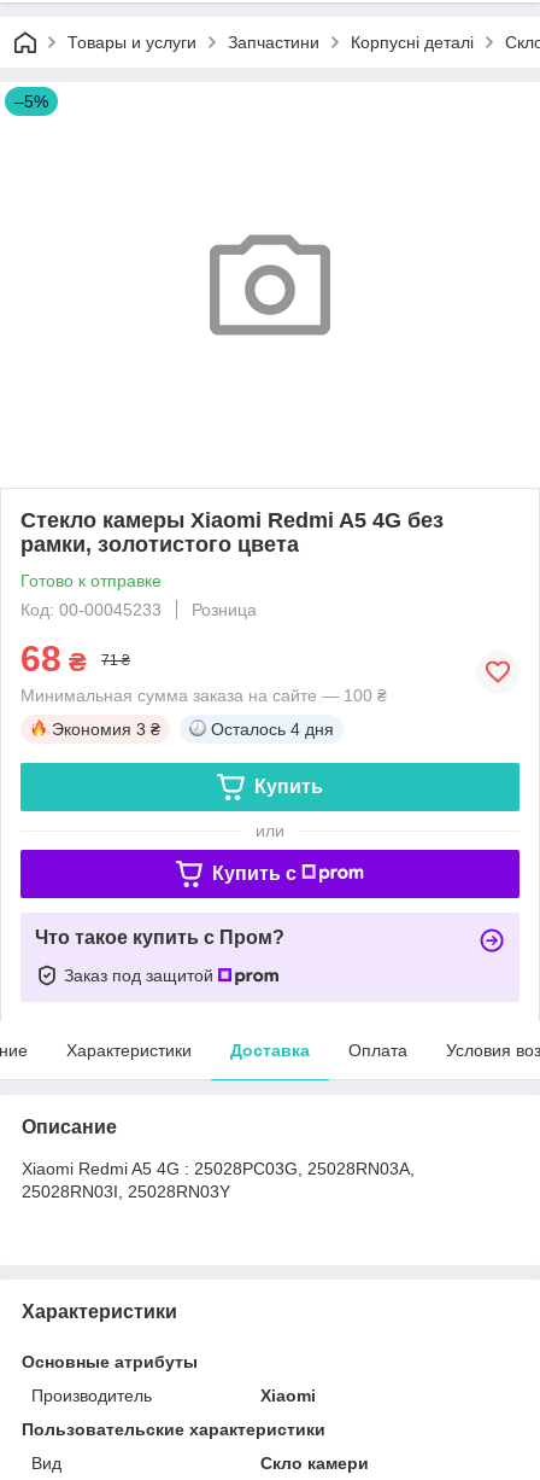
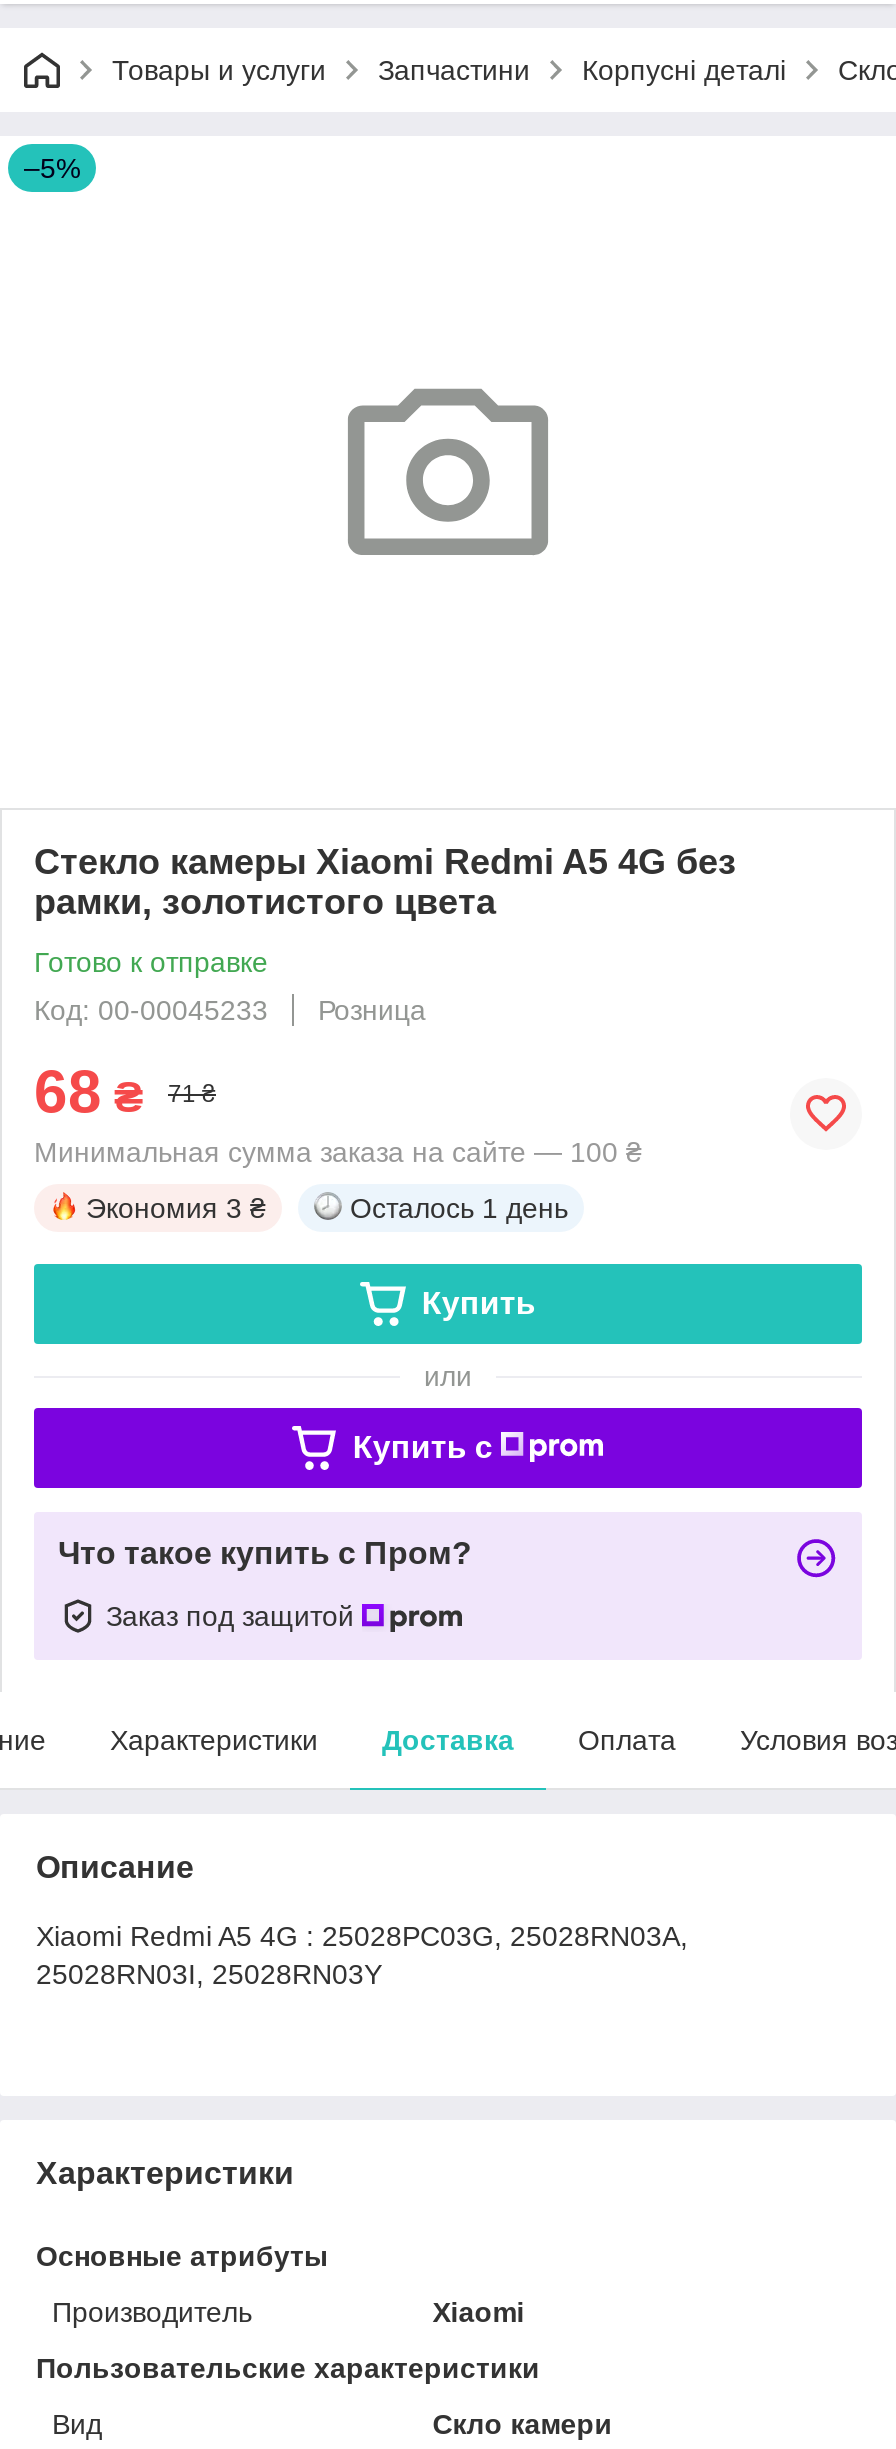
[211,719,334,739] Осталось 4 дня -> [350,1192,568,1224] Осталось 1 день

